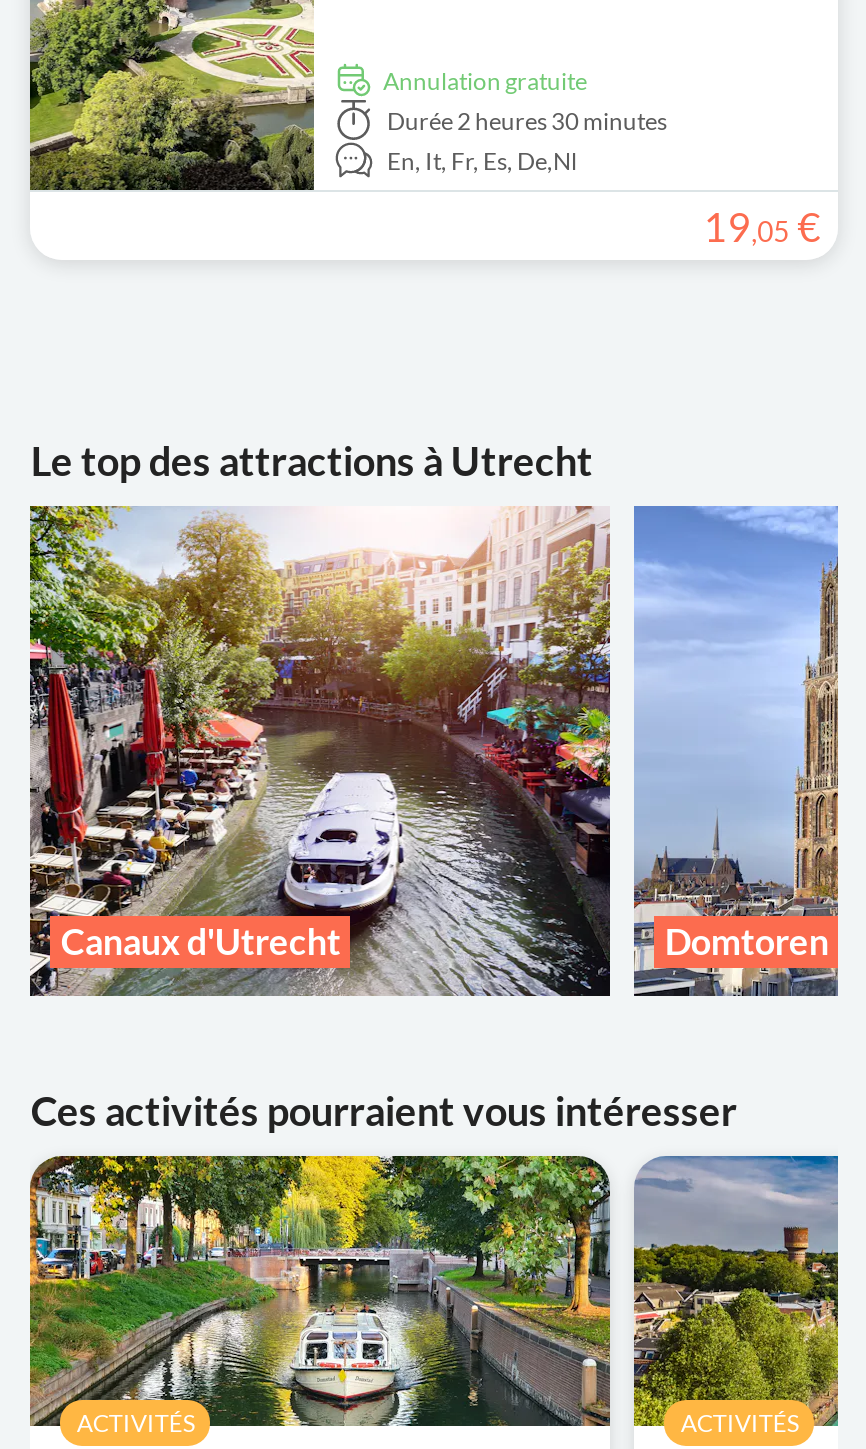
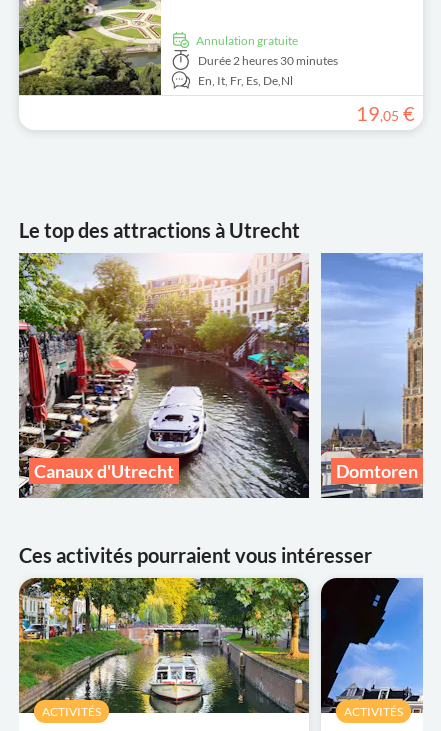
[632,1154,840,1428] [image] -> [320,577,424,714] [image]

